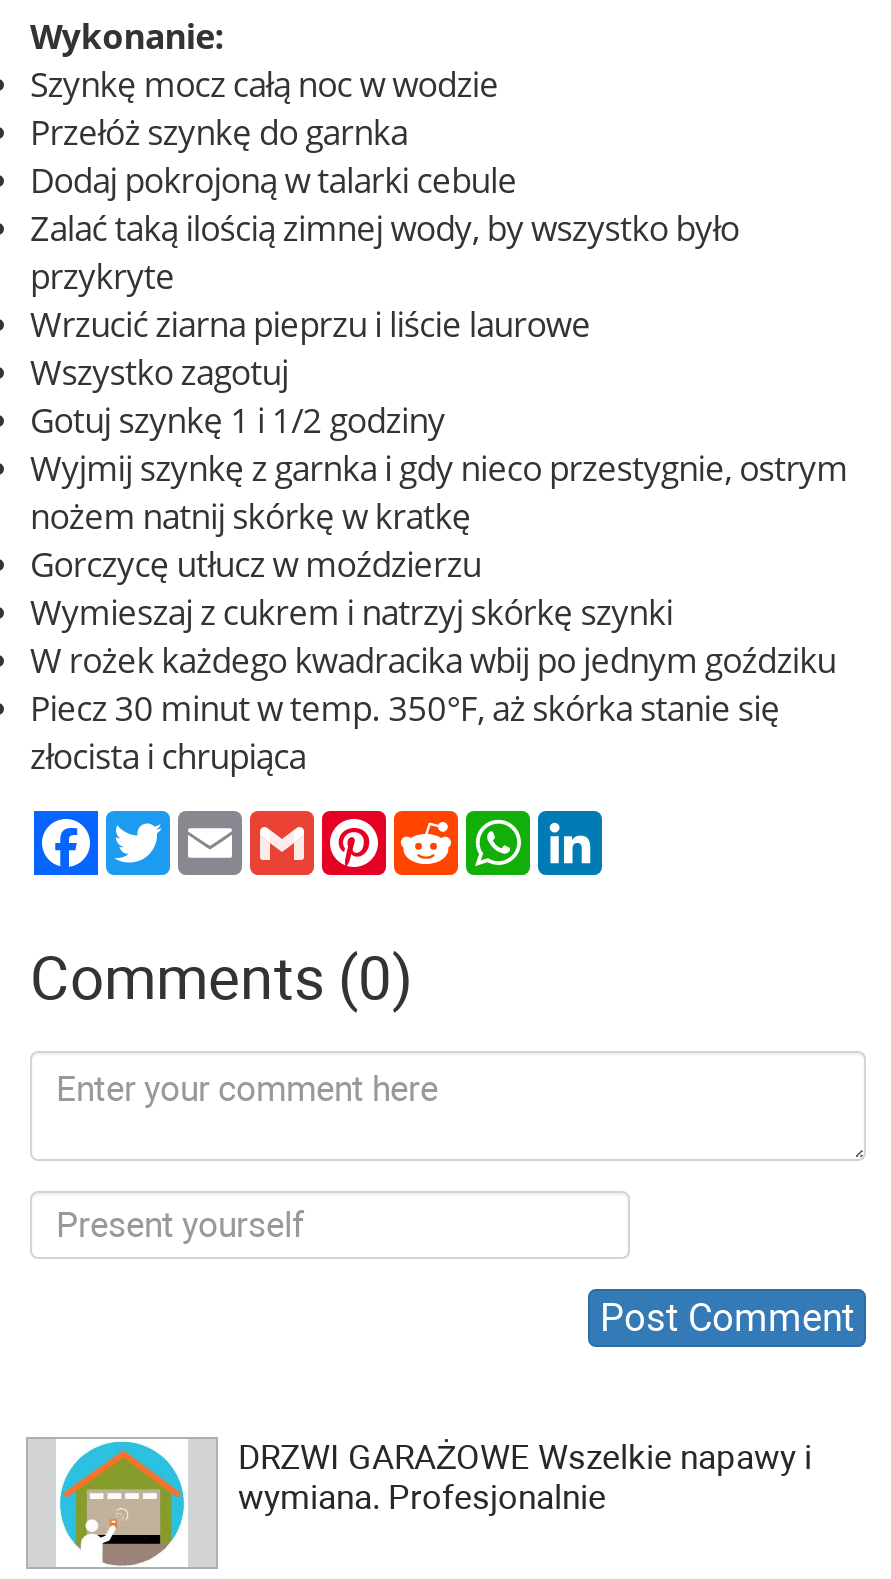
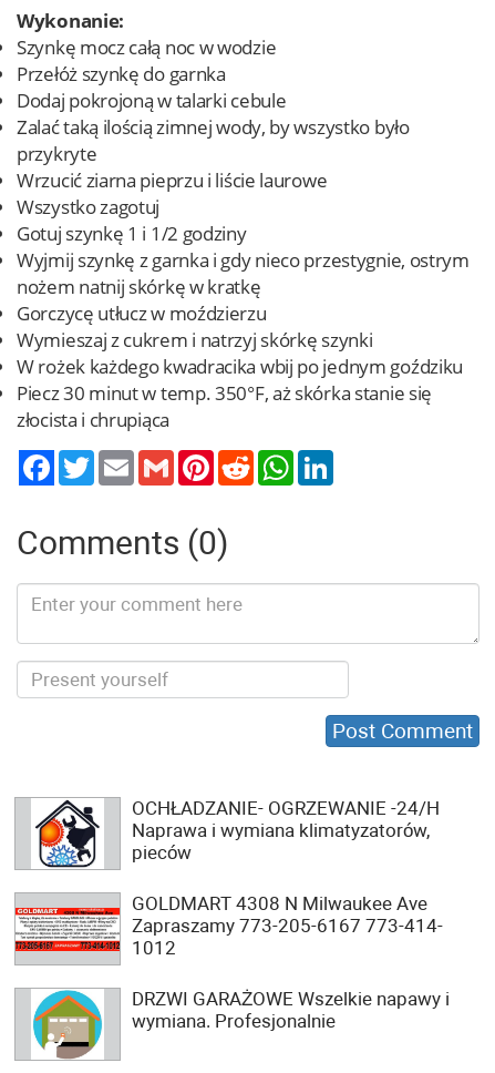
none -> [13,892,116,965] [image]
none -> [34,797,443,959] [image] | OCHŁADZANIE- OGRZEWANIE -24/H | Naprawa i wymiana klimatyzatorów, | pieców | GOLDMART 4308 N Milwaukee Ave | Zapraszamy 773-205-6167 773-414- | 1012

